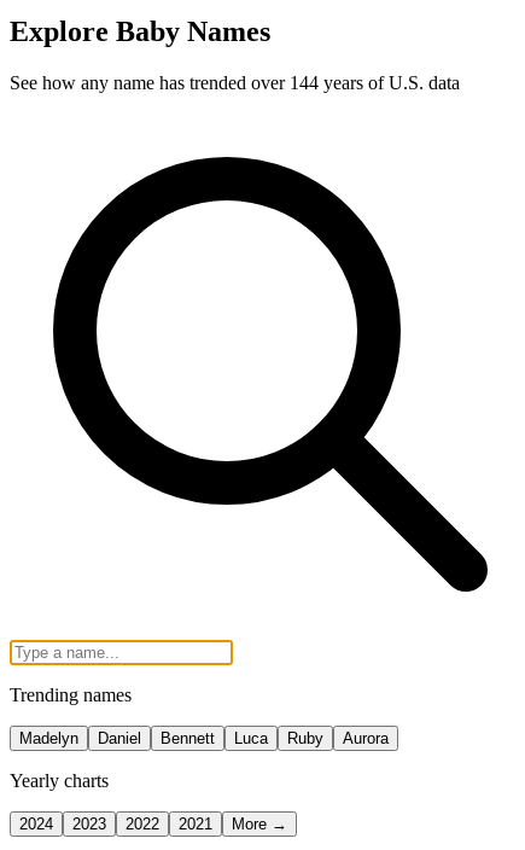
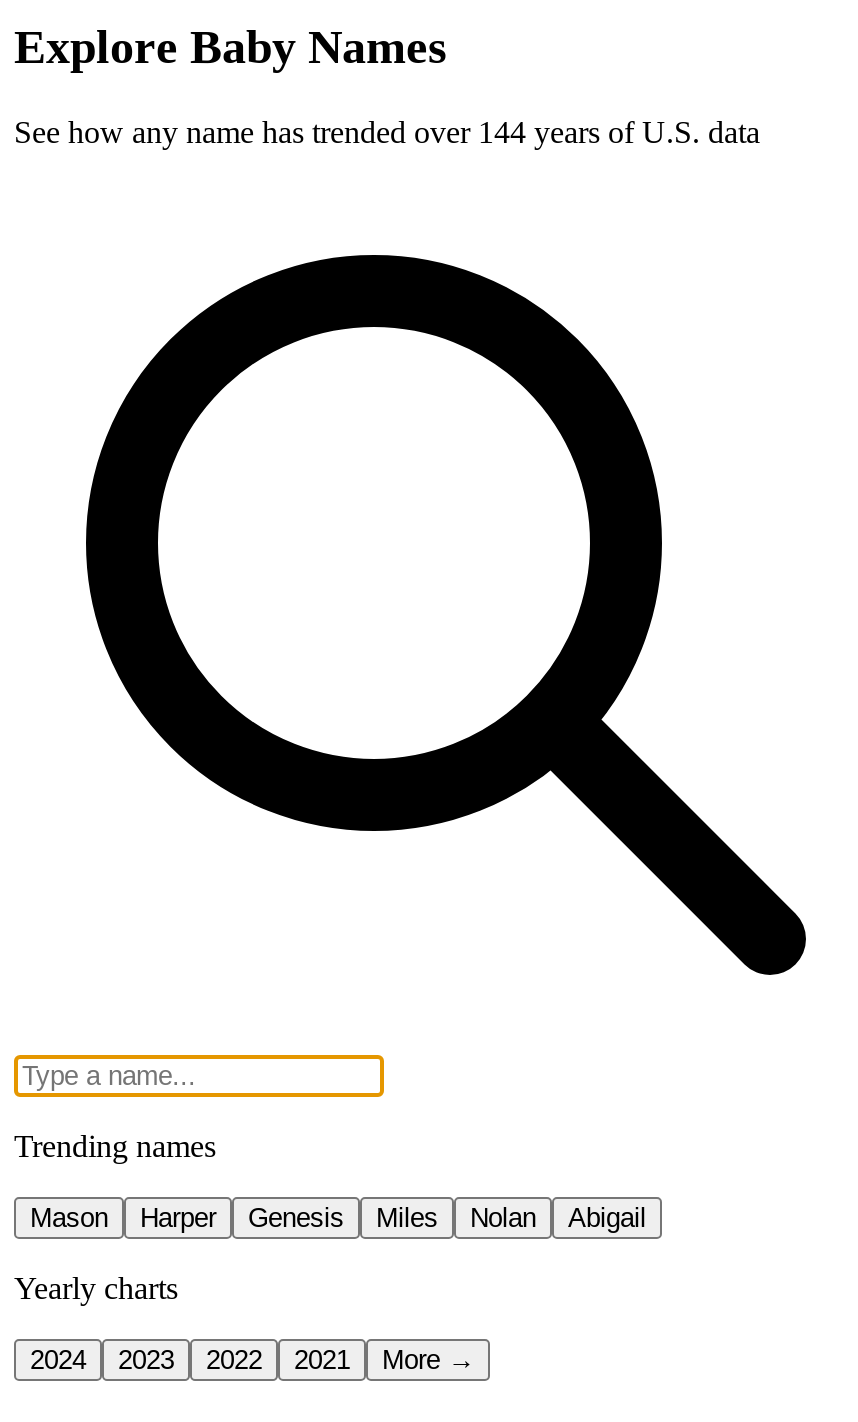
[19,729,389,747] Madelyn | Daniel | Bennett | Luca | Ruby | Aurora -> [30,1203,646,1233] Mason | Harper | Genesis | Miles | Nolan | Abigail

